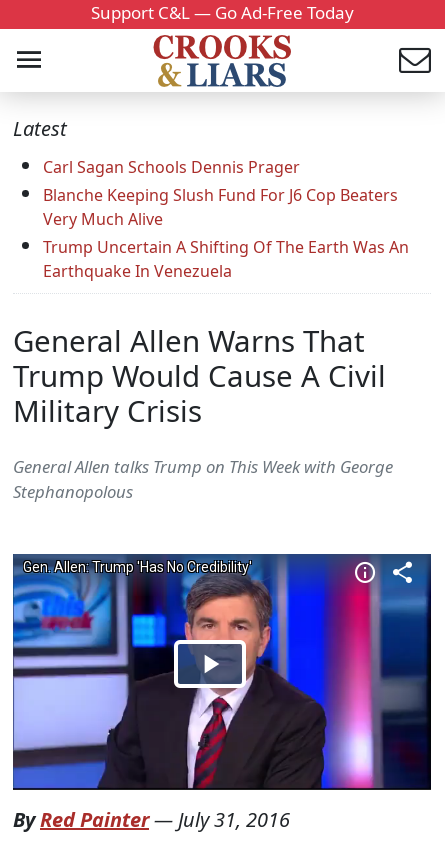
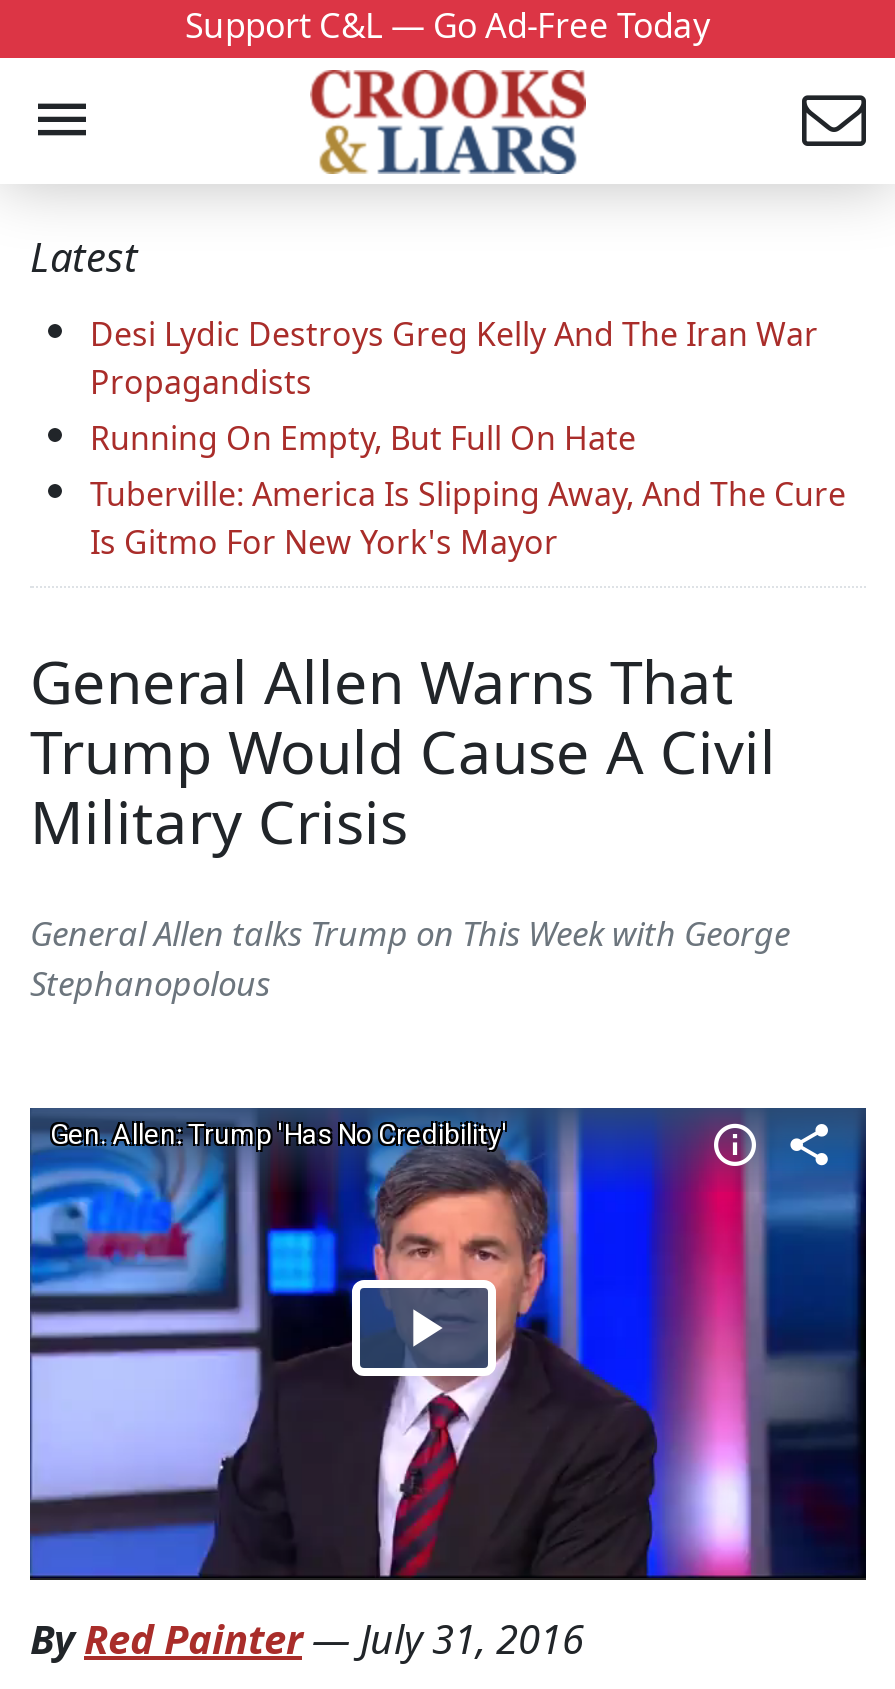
[43,156,409,282] Carl Sagan Schools Dennis Prager | Blanche Keeping Slush Fund For J6 Cop Beaters | Very Much Alive | Trump Uncertain A Shifting Of The Earth Was An | Earthquake In Venezuela -> [90,313,846,565] Desi Lydic Destroys Greg Kelly And The Iran War | Propagandists | Running On Empty, But Full On Hate | Tuberville: America Is Slipping Away, And The Cure | Is Gitmo For New York's Mayor

